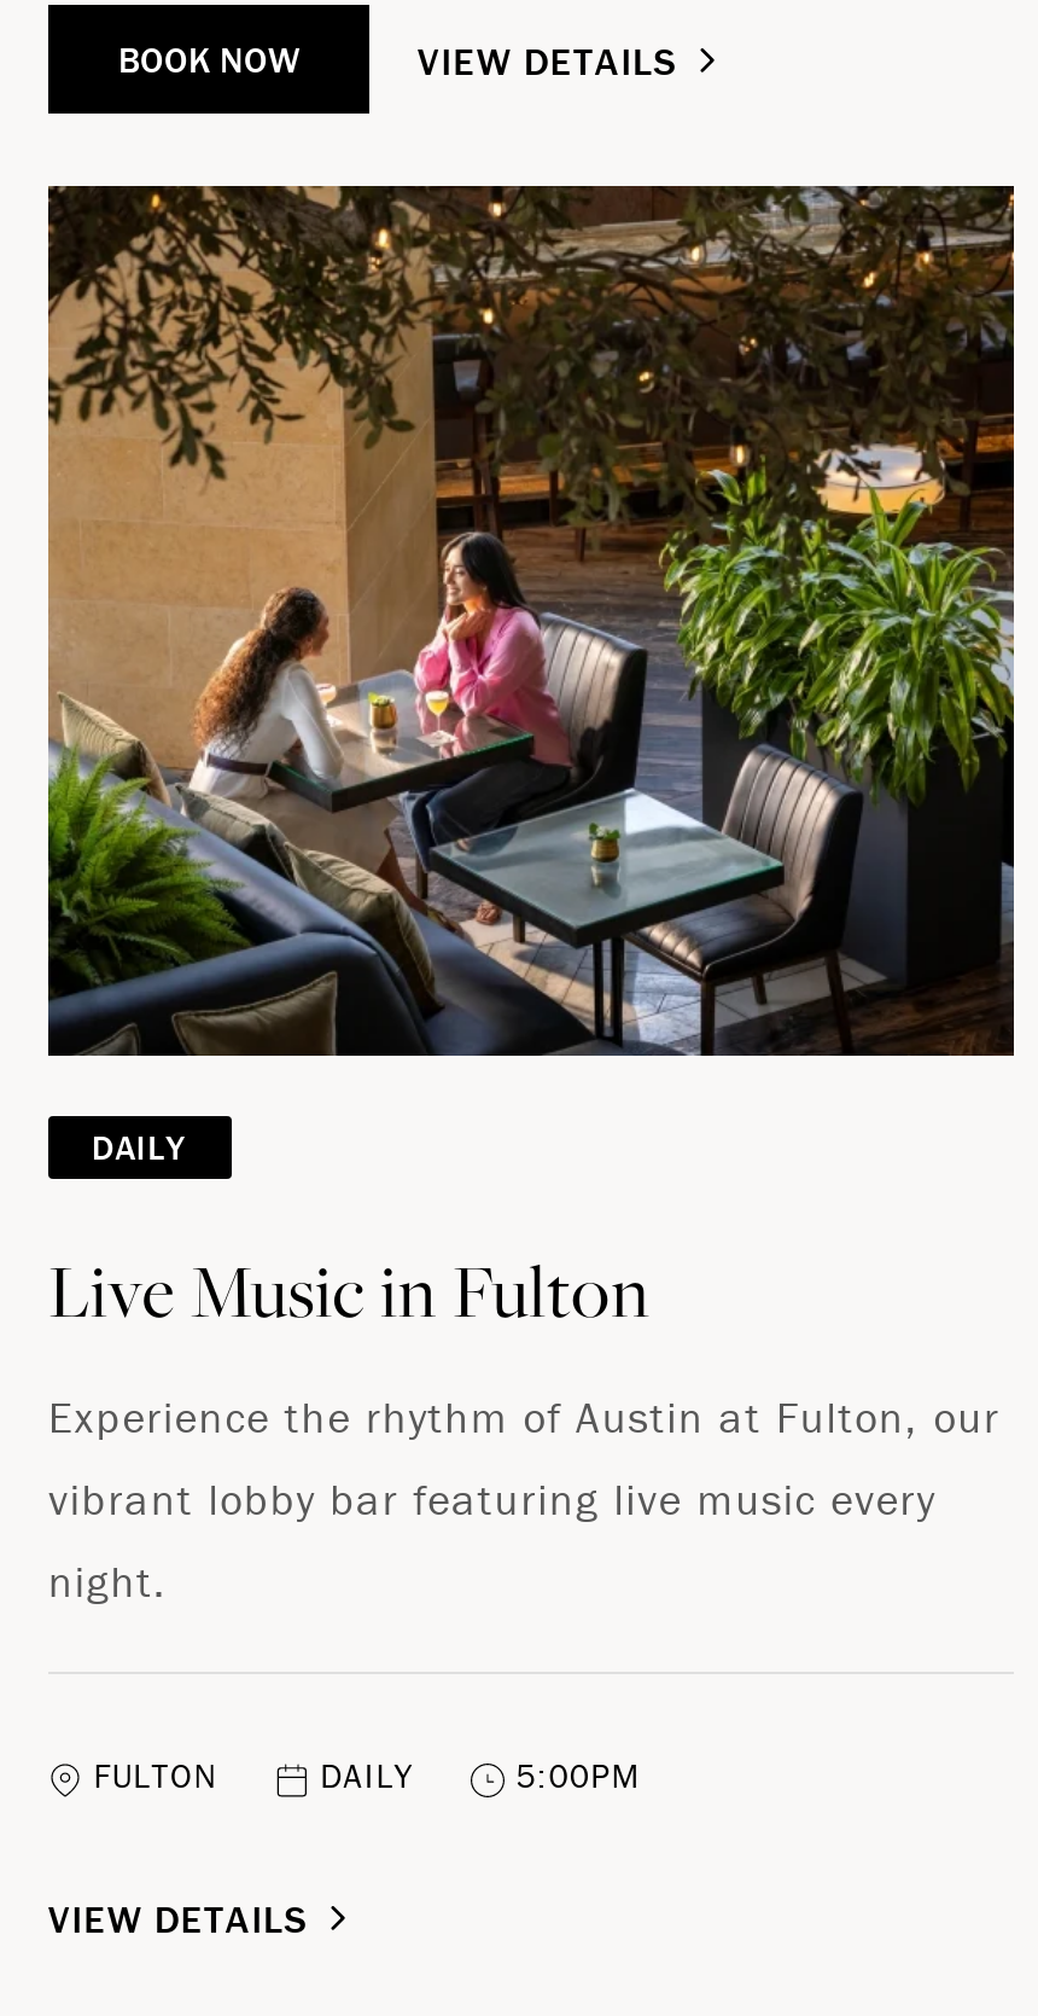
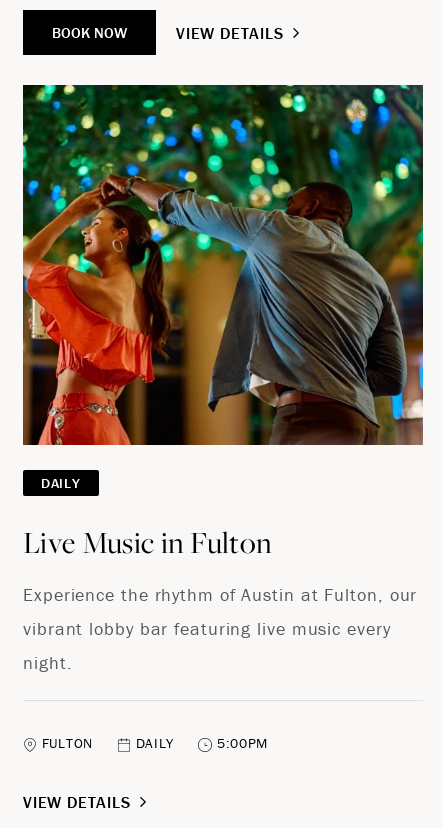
[46,184,1016,1058] [image] -> [22,84,424,446] [image]

